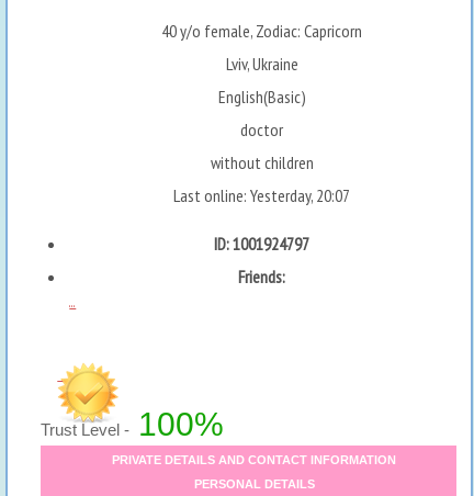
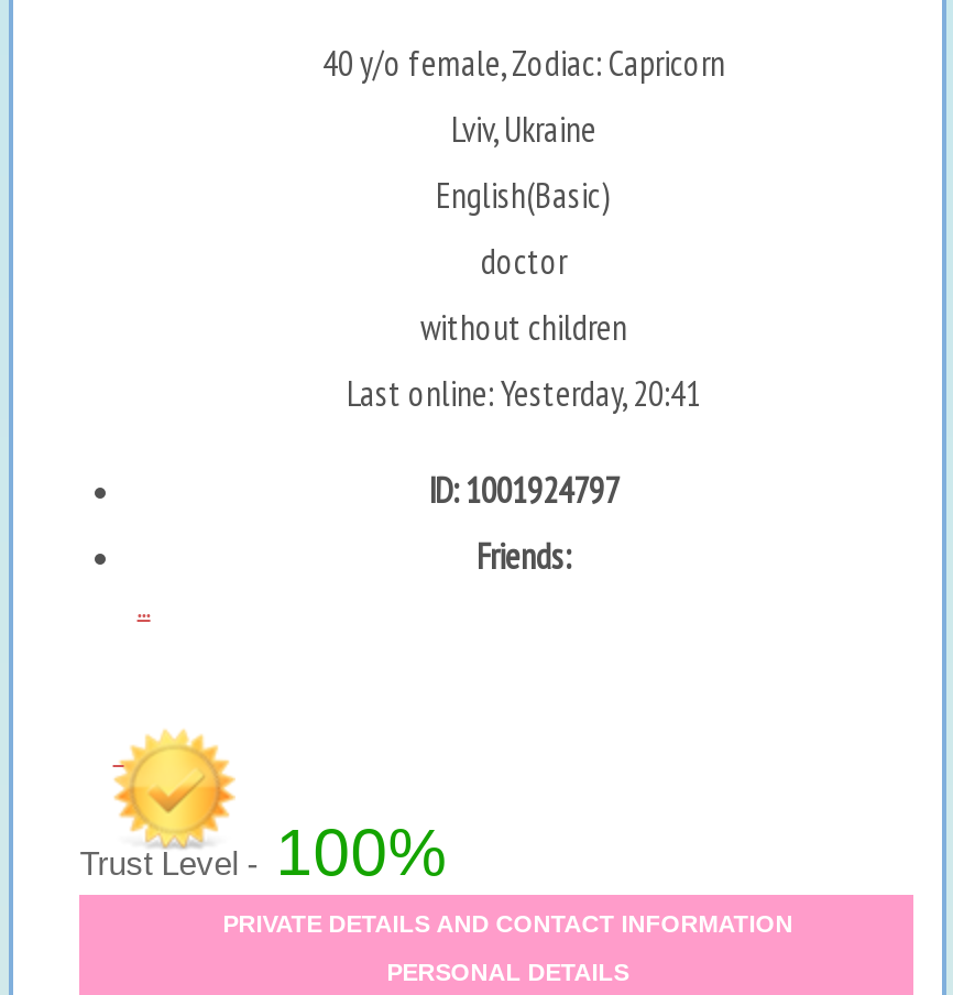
[174,184,351,206] Last online: Yesterday, 20:07 -> [347,371,701,415] Last online: Yesterday, 20:41

